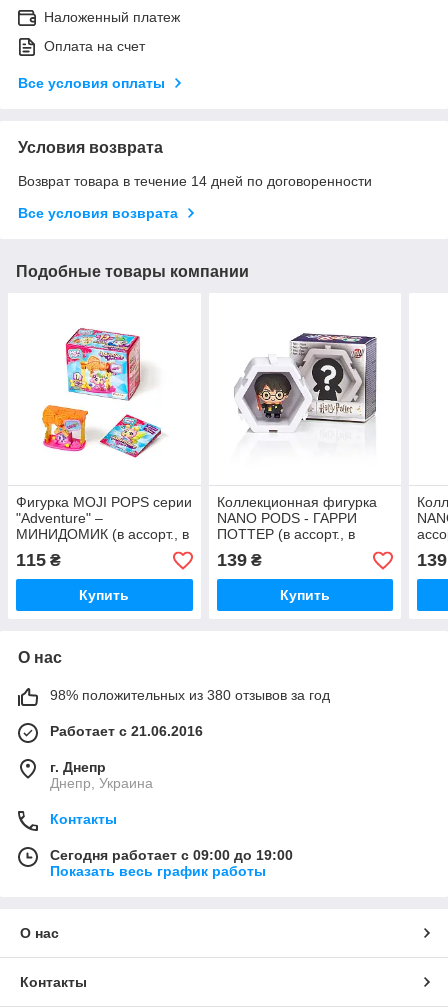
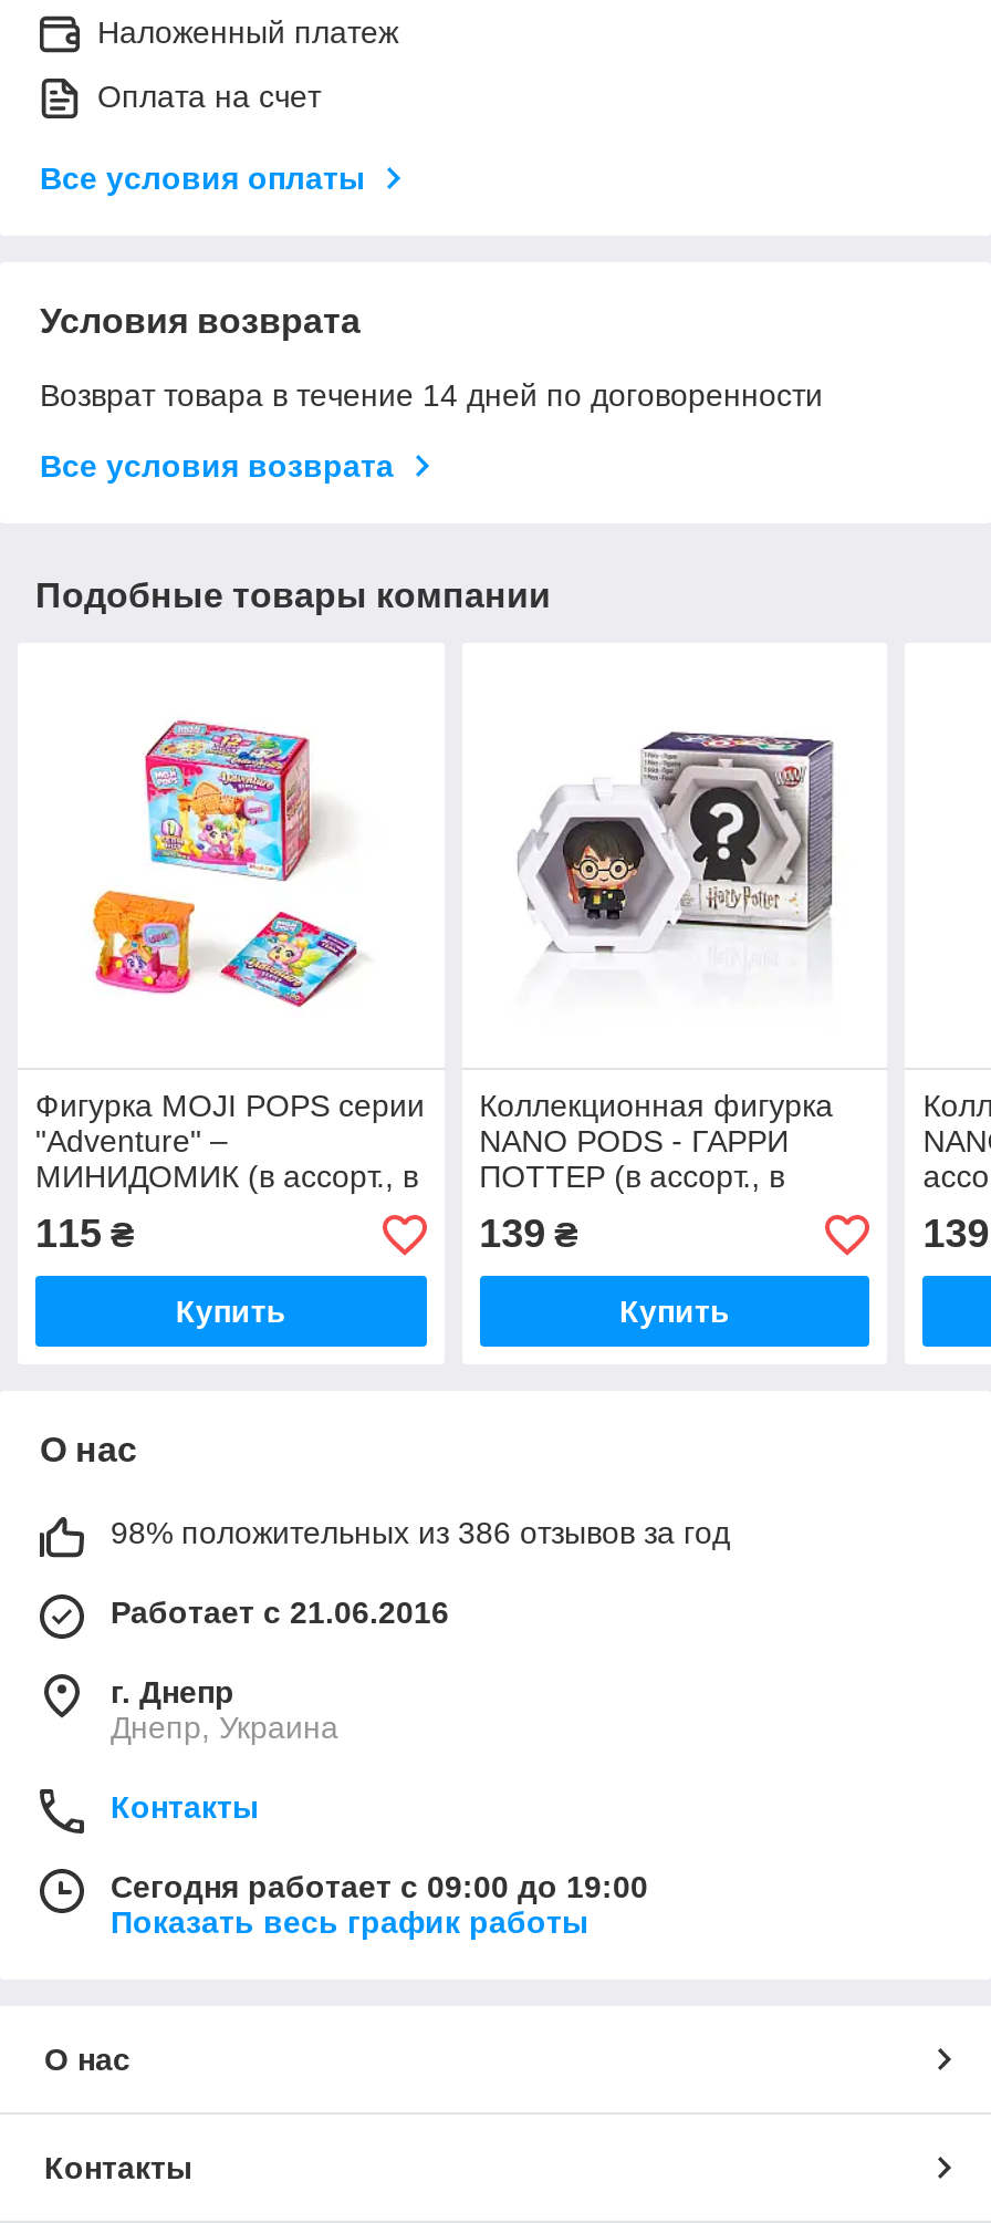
[50,687,330,703] 98% положительных из 380 отзывов за год -> [111,1516,730,1551] 98% положительных из 386 отзывов за год

